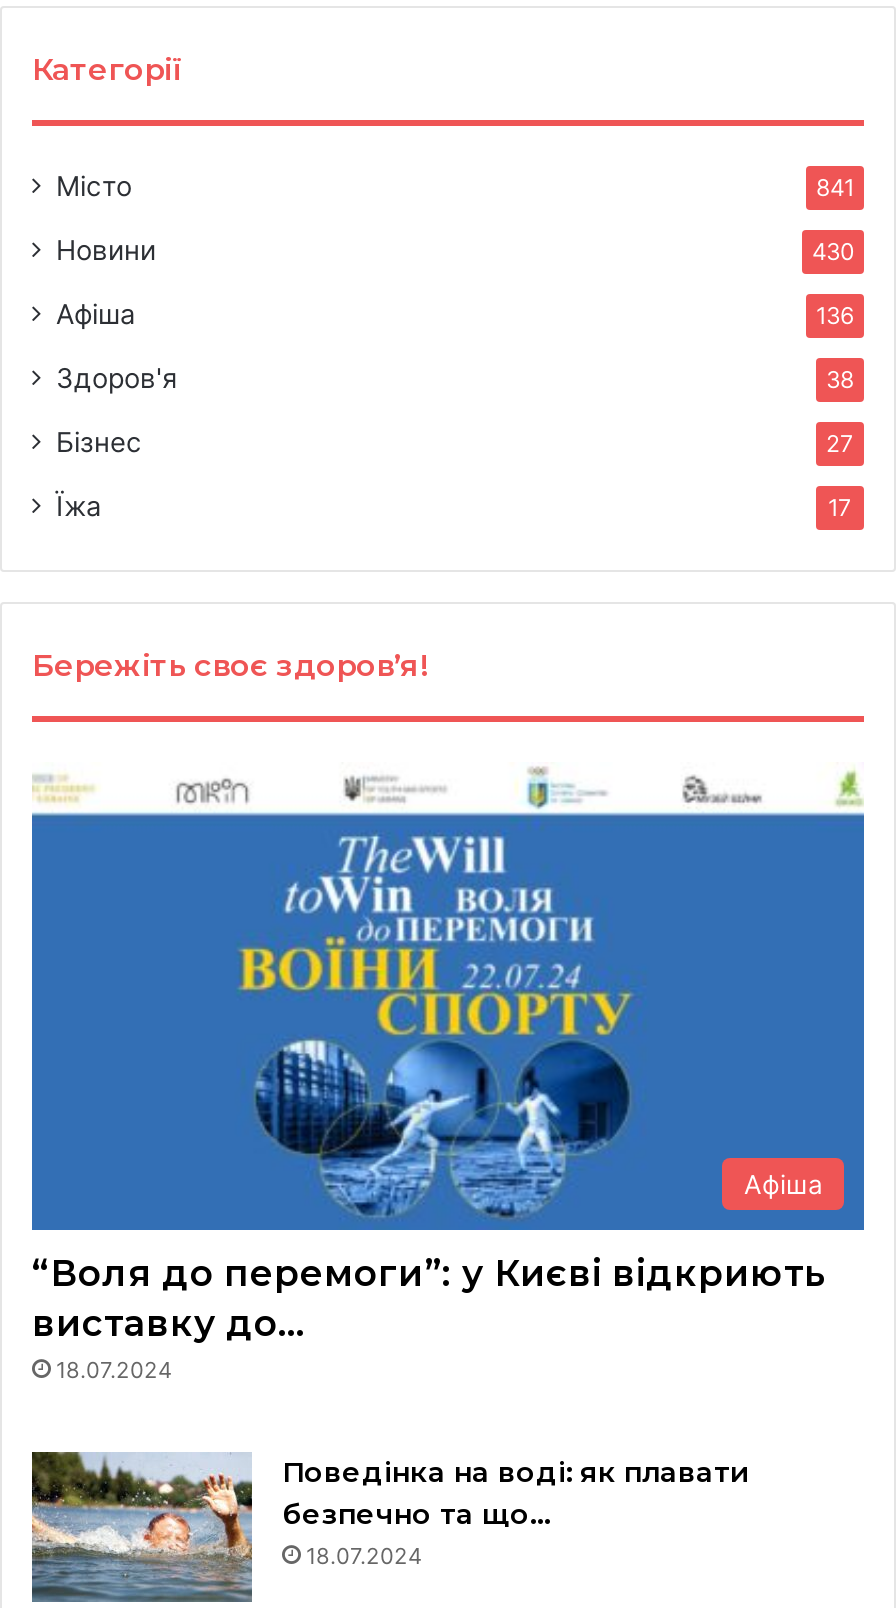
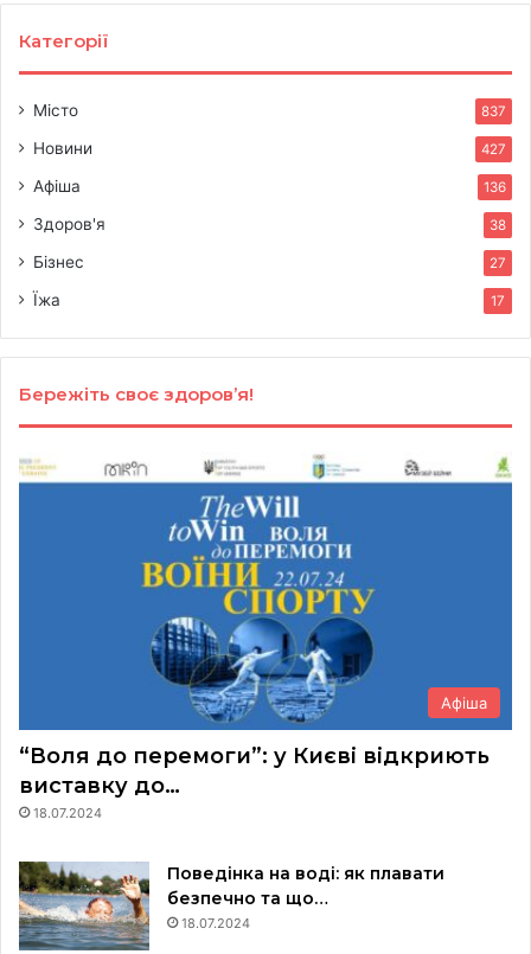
[816,174,854,202] 841 -> [481,103,506,120] 837
[812,238,854,266] 430 -> [481,141,506,158] 427

